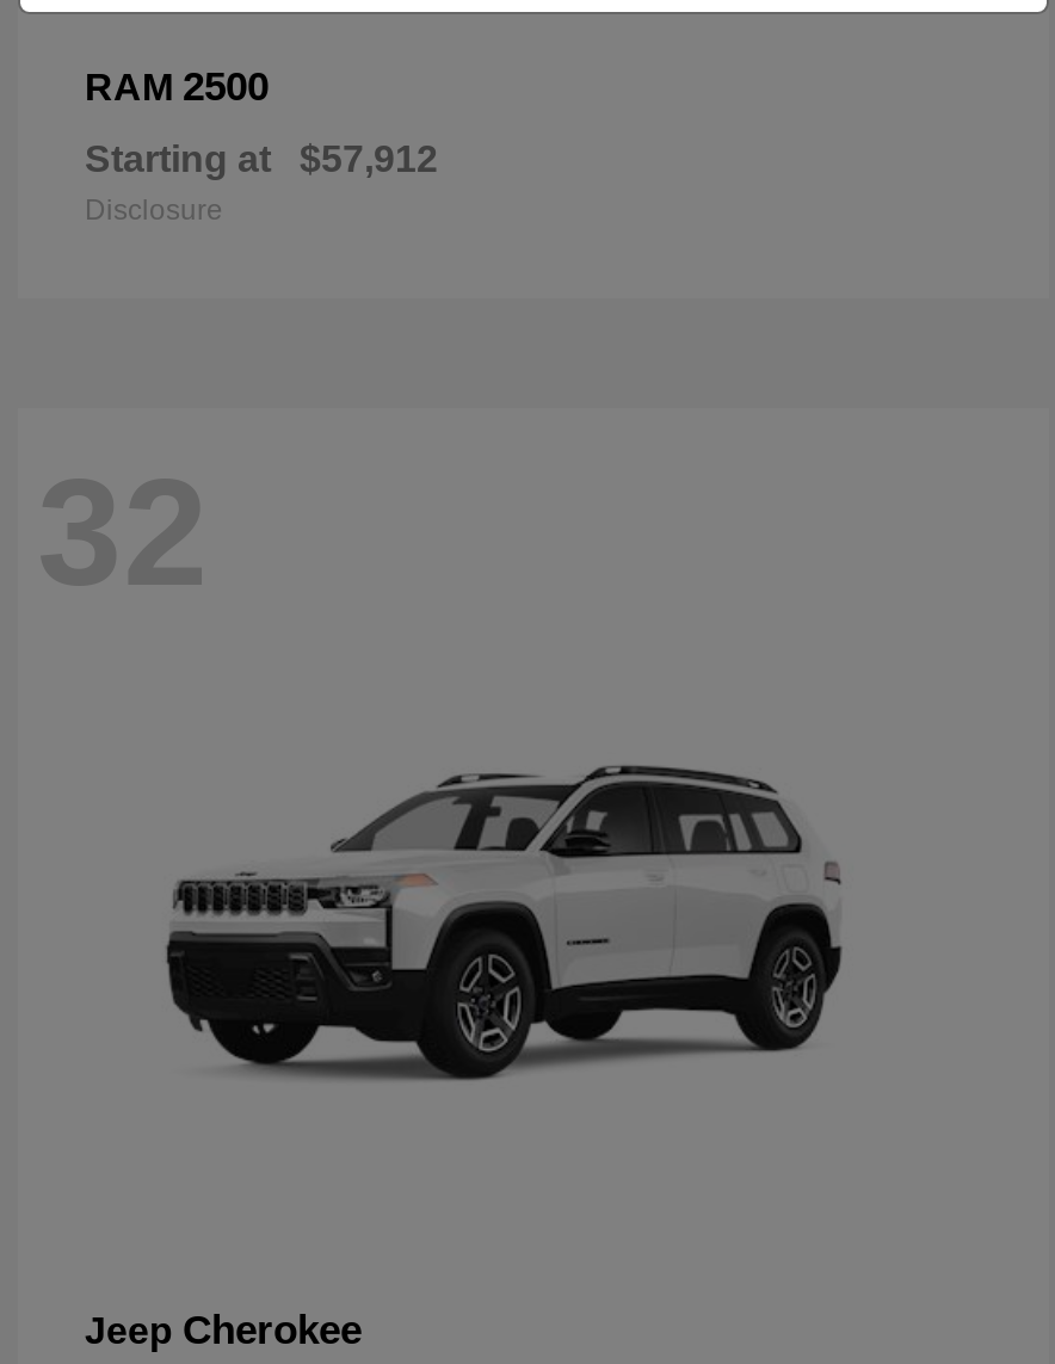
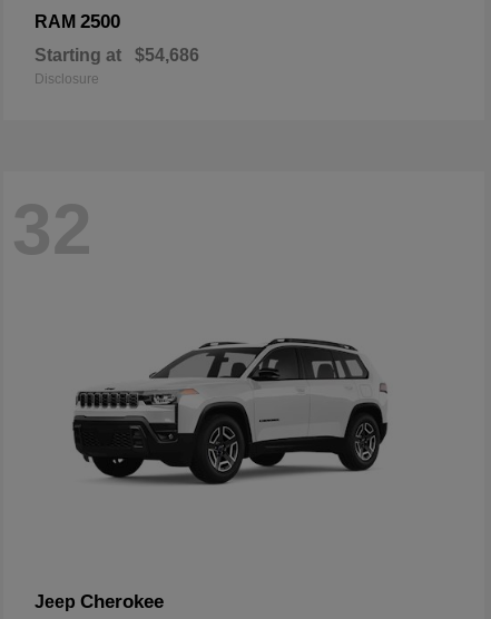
[85,138,438,179] Starting at $57,912 -> [35,46,199,64] Starting at $54,686

